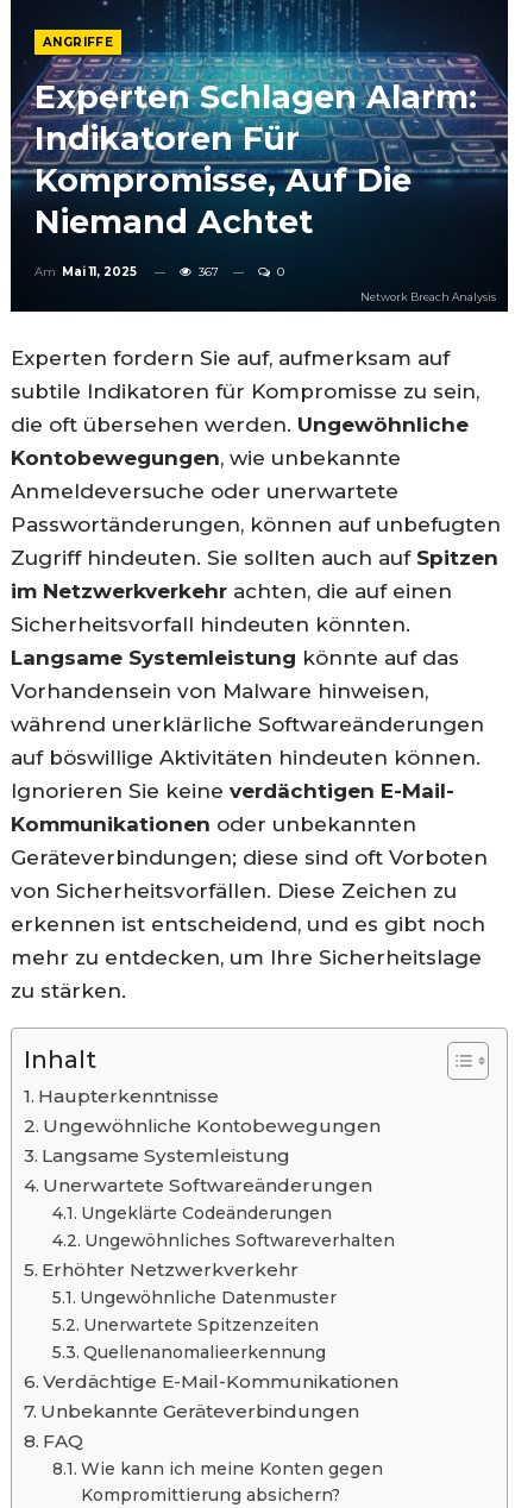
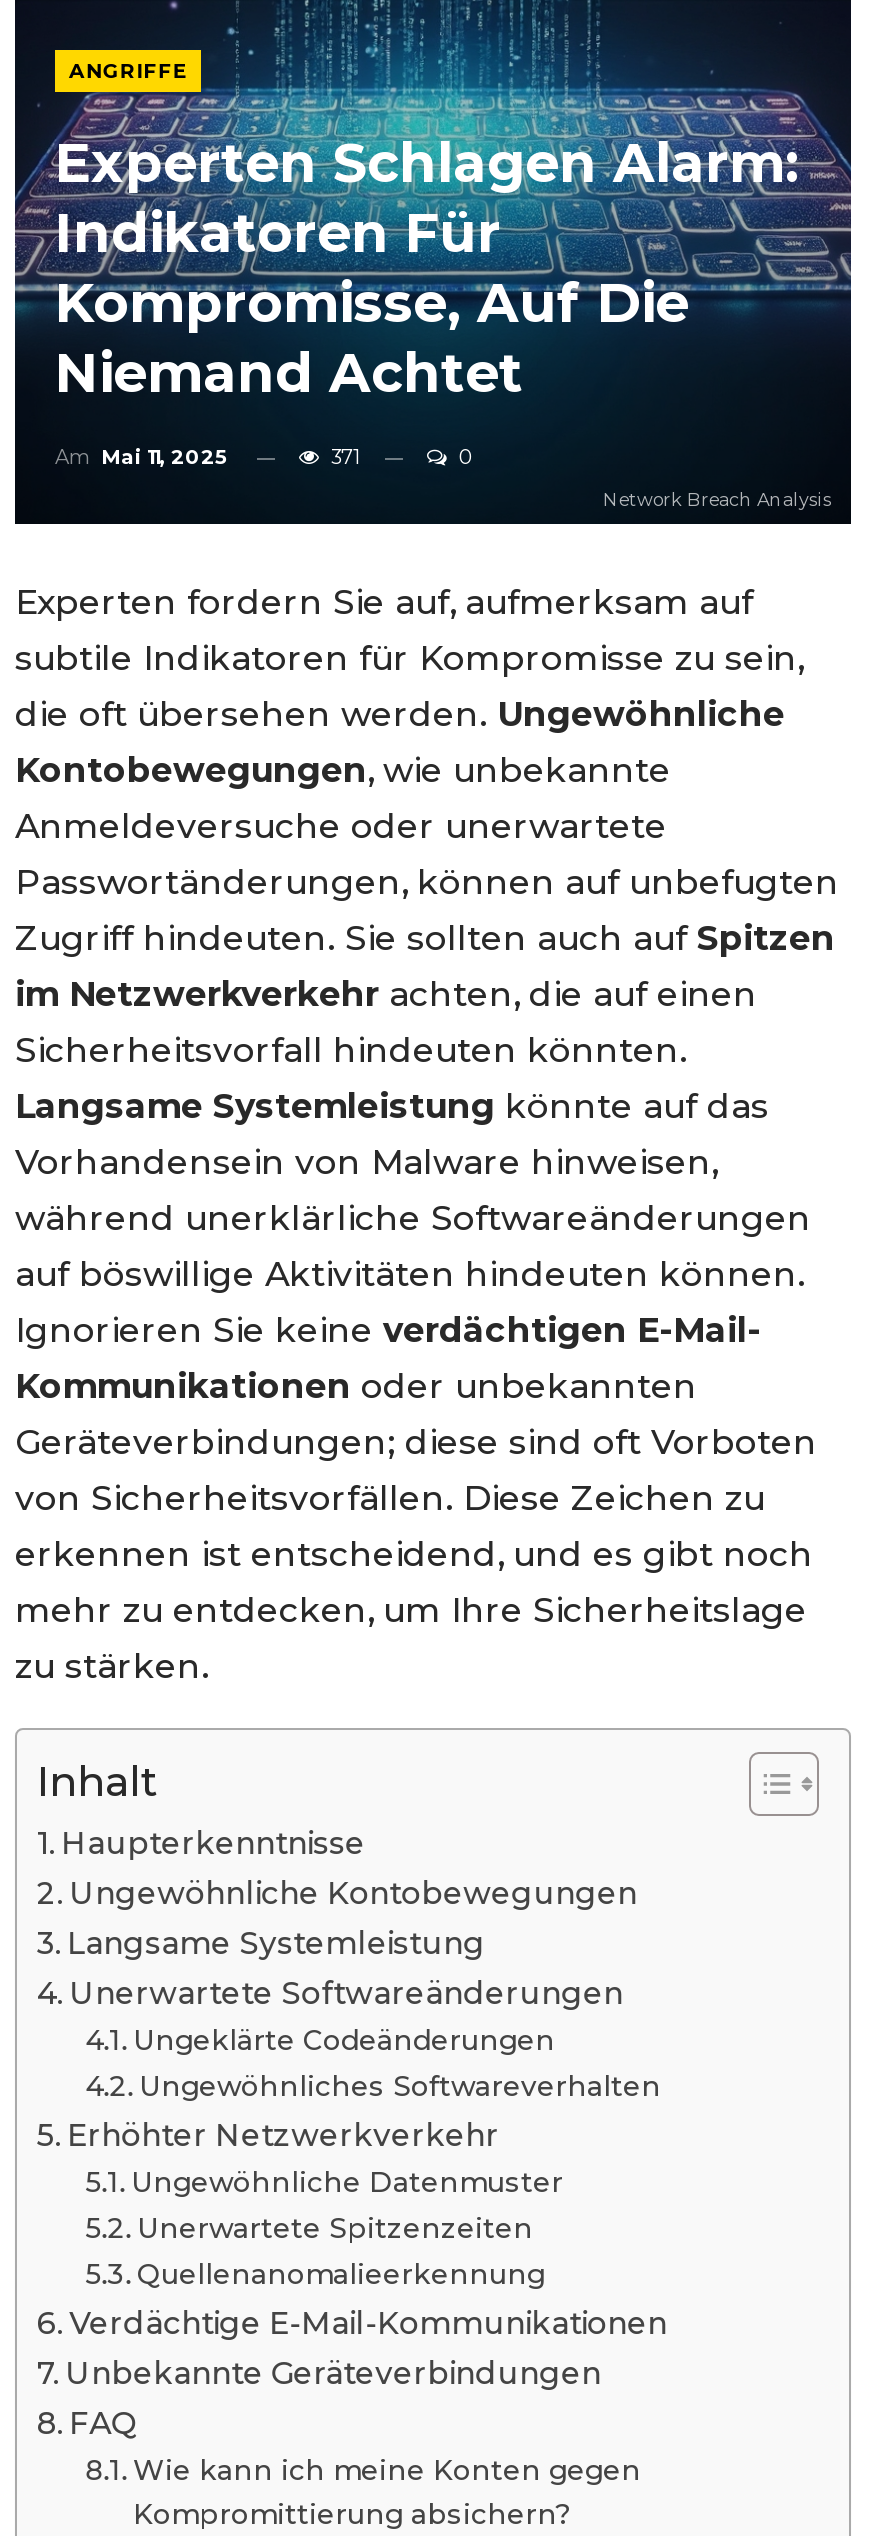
[195,264,219,279] 367 -> [325,444,361,470] 371

